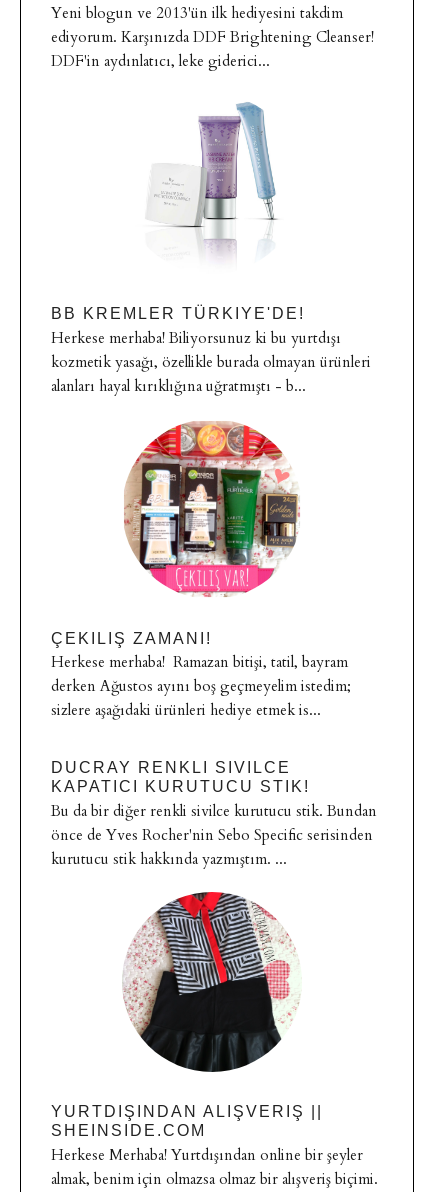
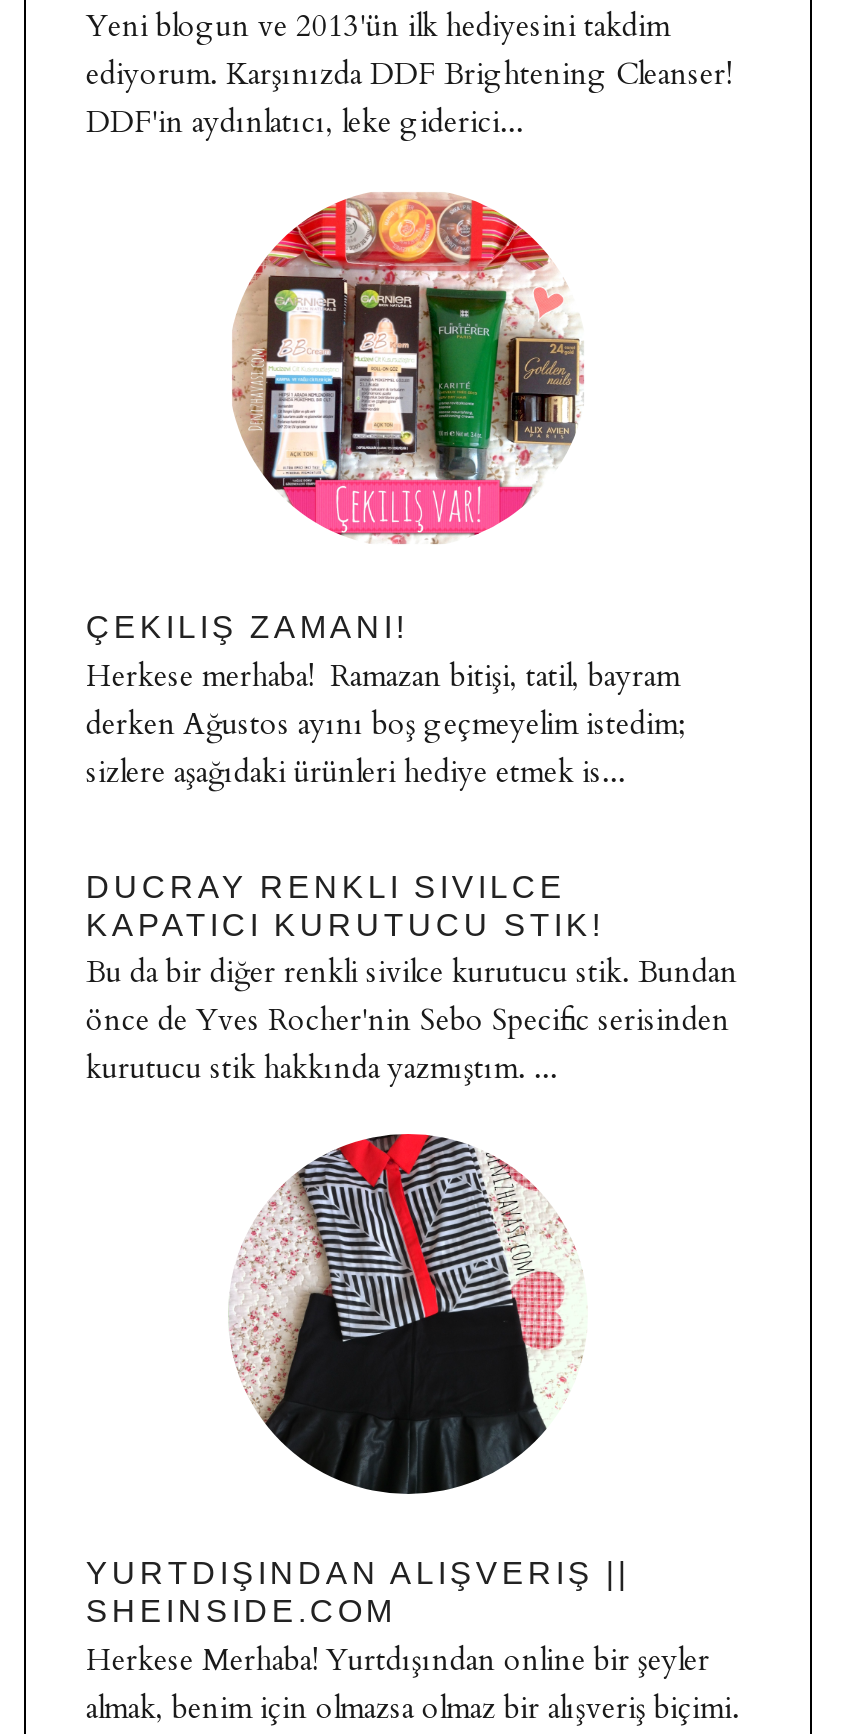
[165,102,277,256] [image] -> none
[51,305,371,396] BB KREMLER TÜRKIYE'DE! | Herkese merhaba! Biliyorsunuz ki bu yurtdışı | kozmetik yasağı, özellikle burada olmayan ürünleri | alanları hayal kırıklığına uğratmıştı - b... -> none

